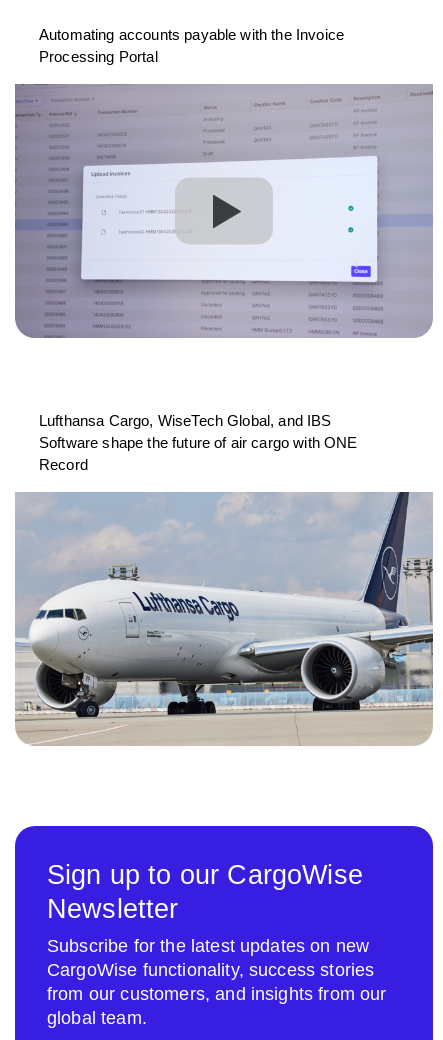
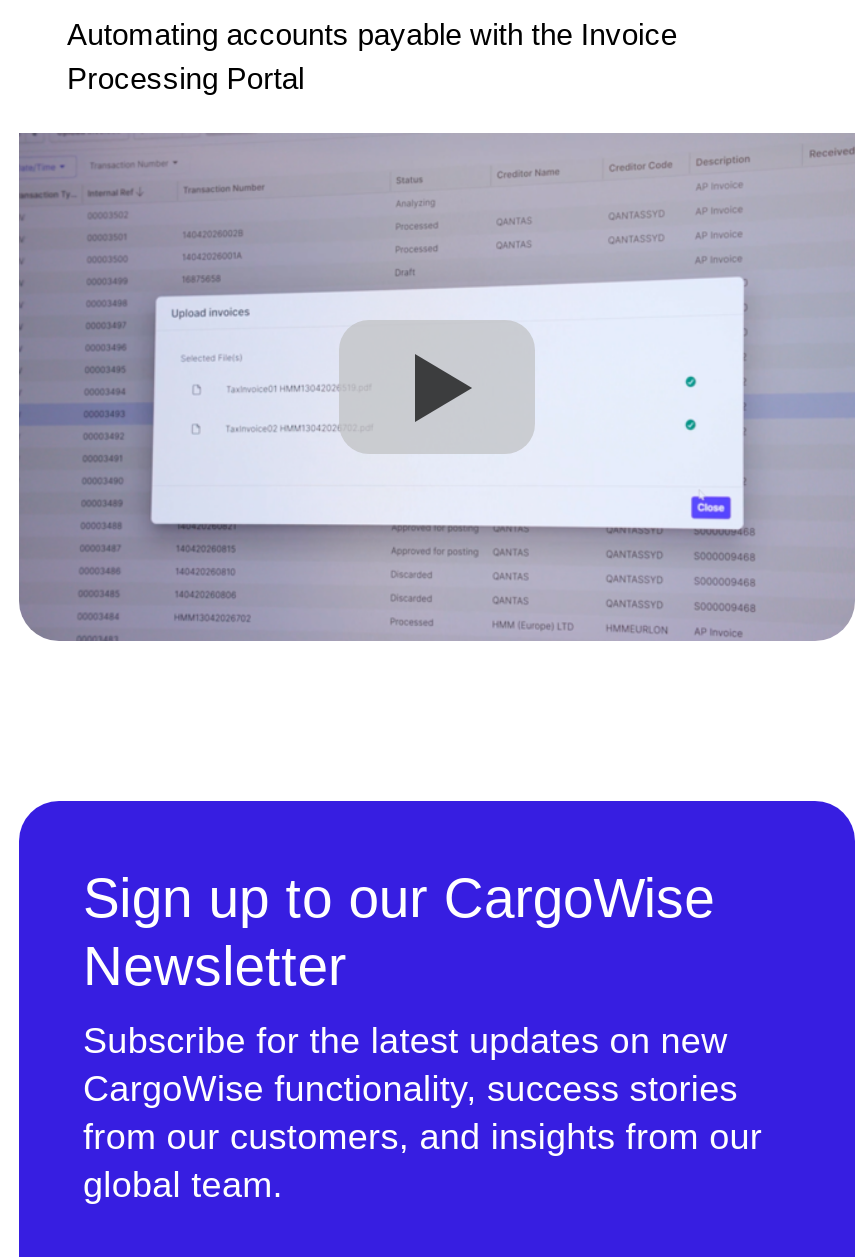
[39,412,357,473] Lufthansa Cargo, WiseTech Global, and IBS | Software shape the future of air cargo with ONE | Record -> none
[15,492,433,746] [image] -> none

